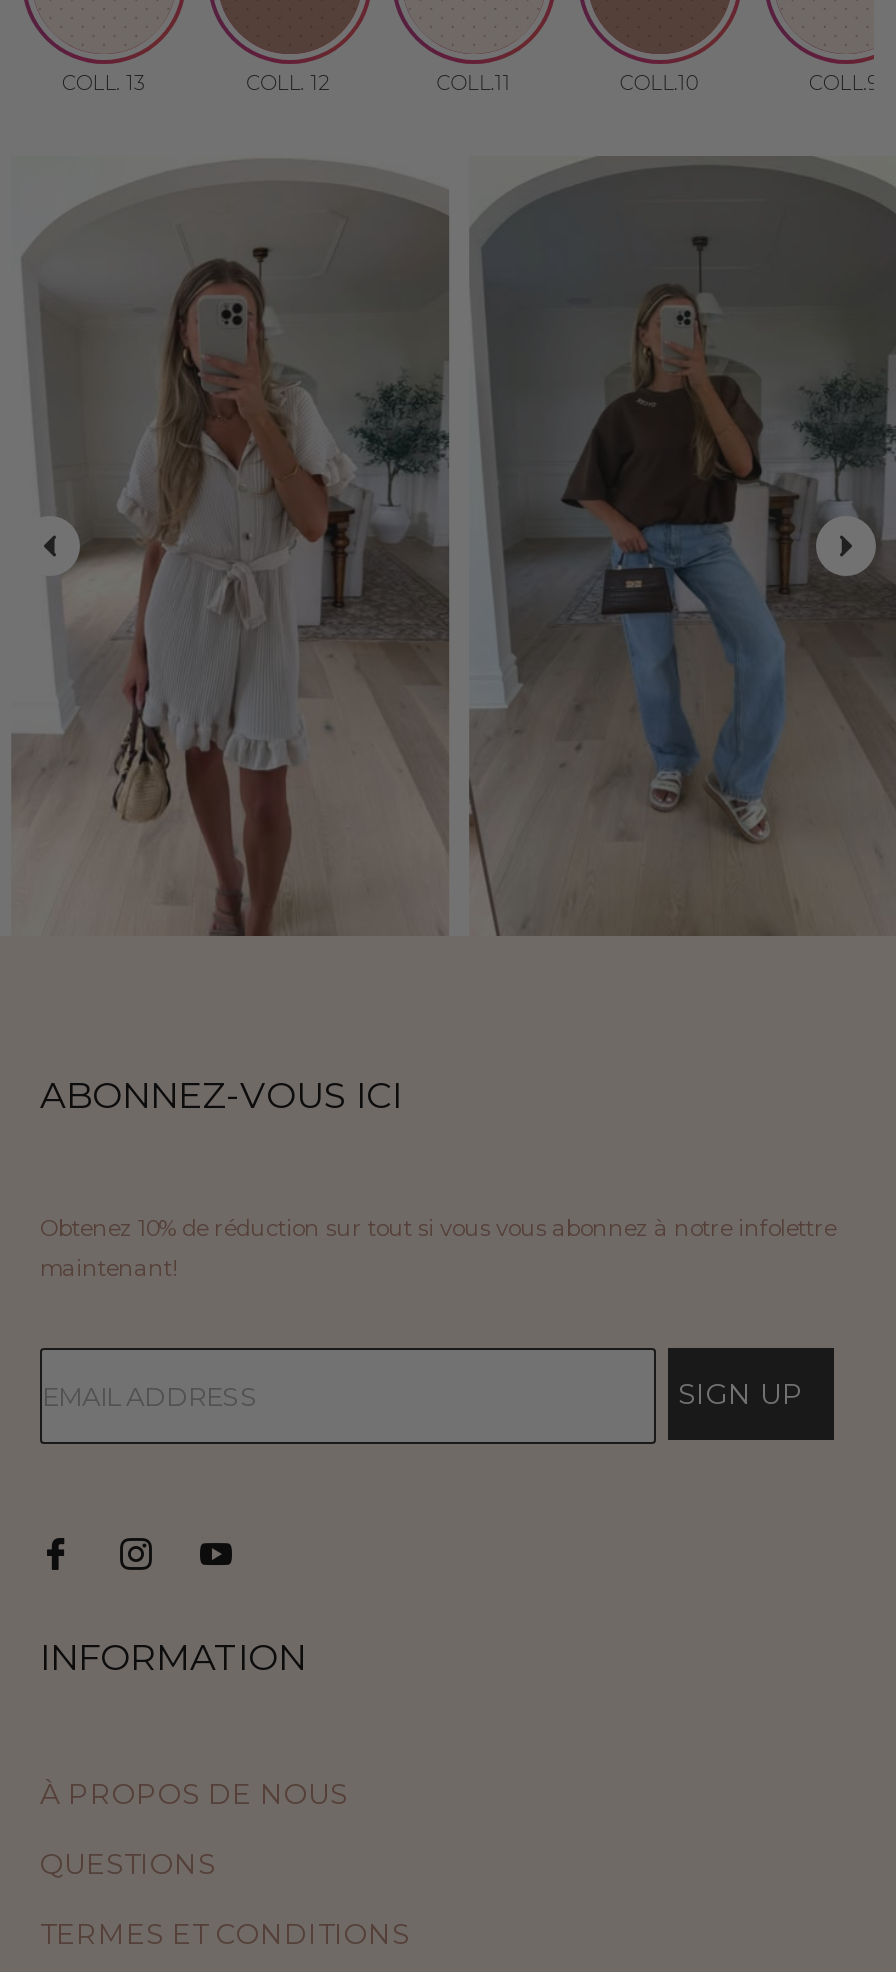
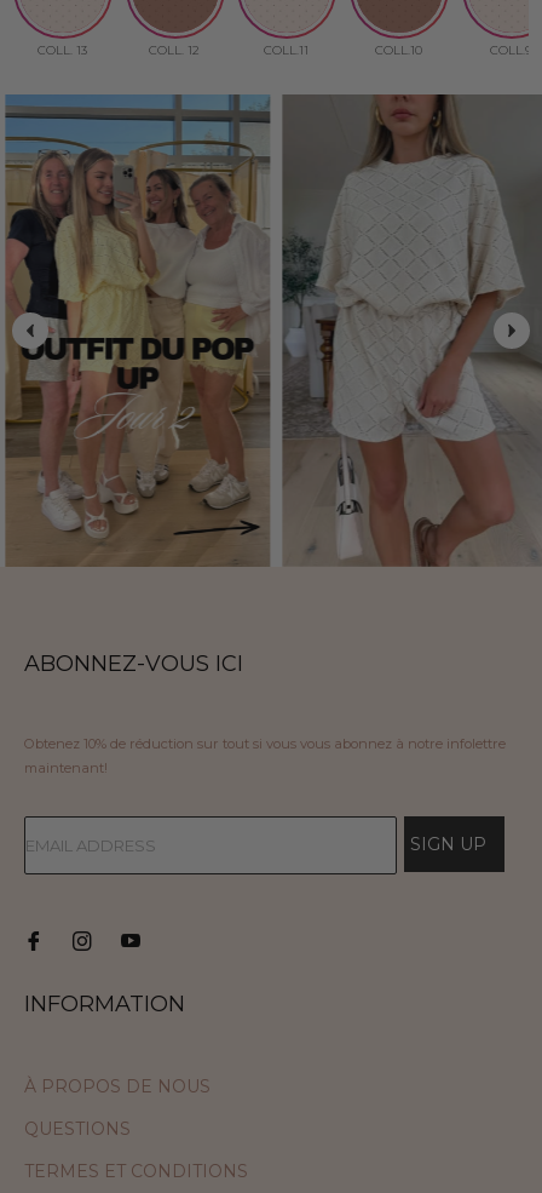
[8,156,450,938] [image] -> [4,93,271,568] [image]
[466,156,890,936] [image] -> [281,94,538,567] [image]

